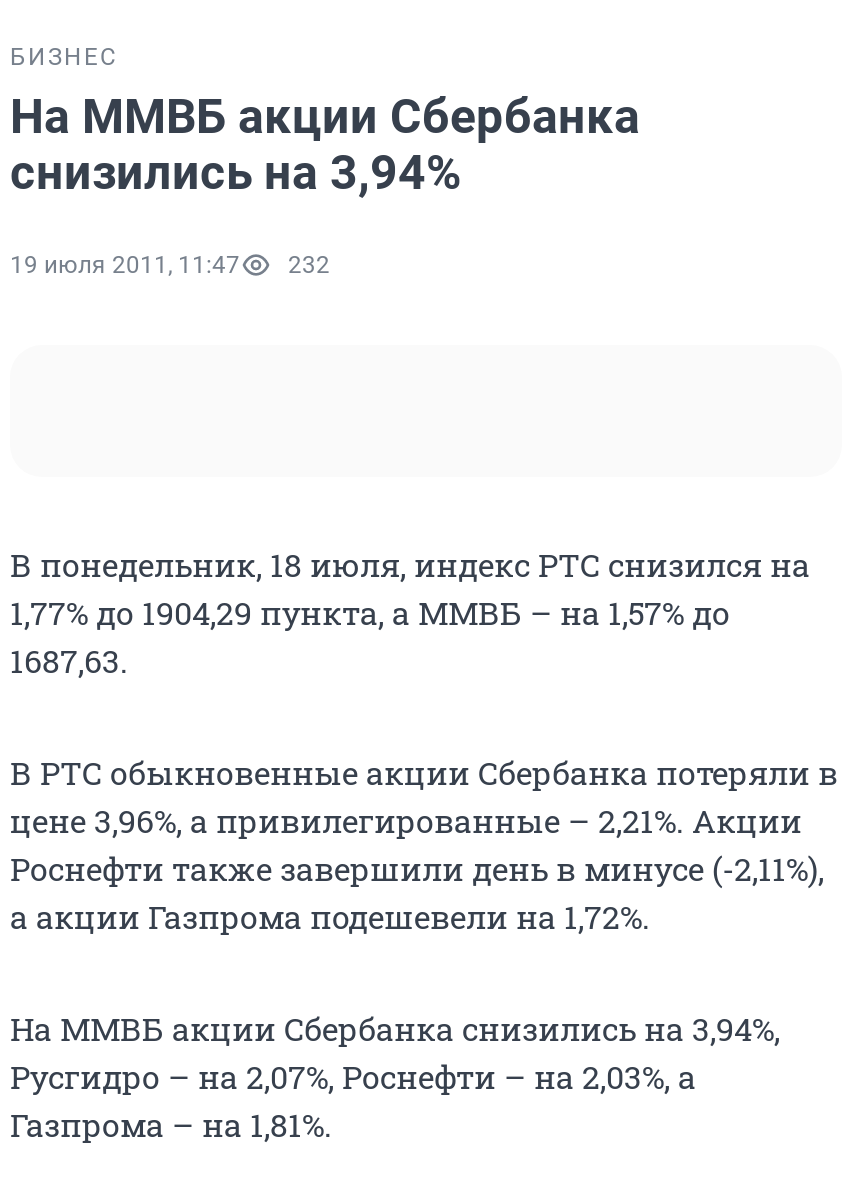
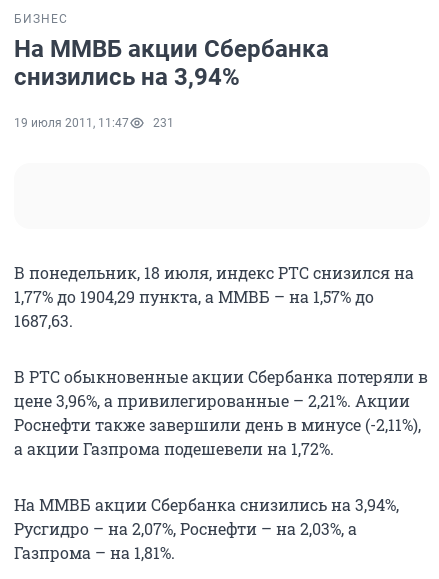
[10,251,330,279] 19 июля 2011, 11:47 232 -> [14,116,174,130] 19 июля 2011, 11:47 231

